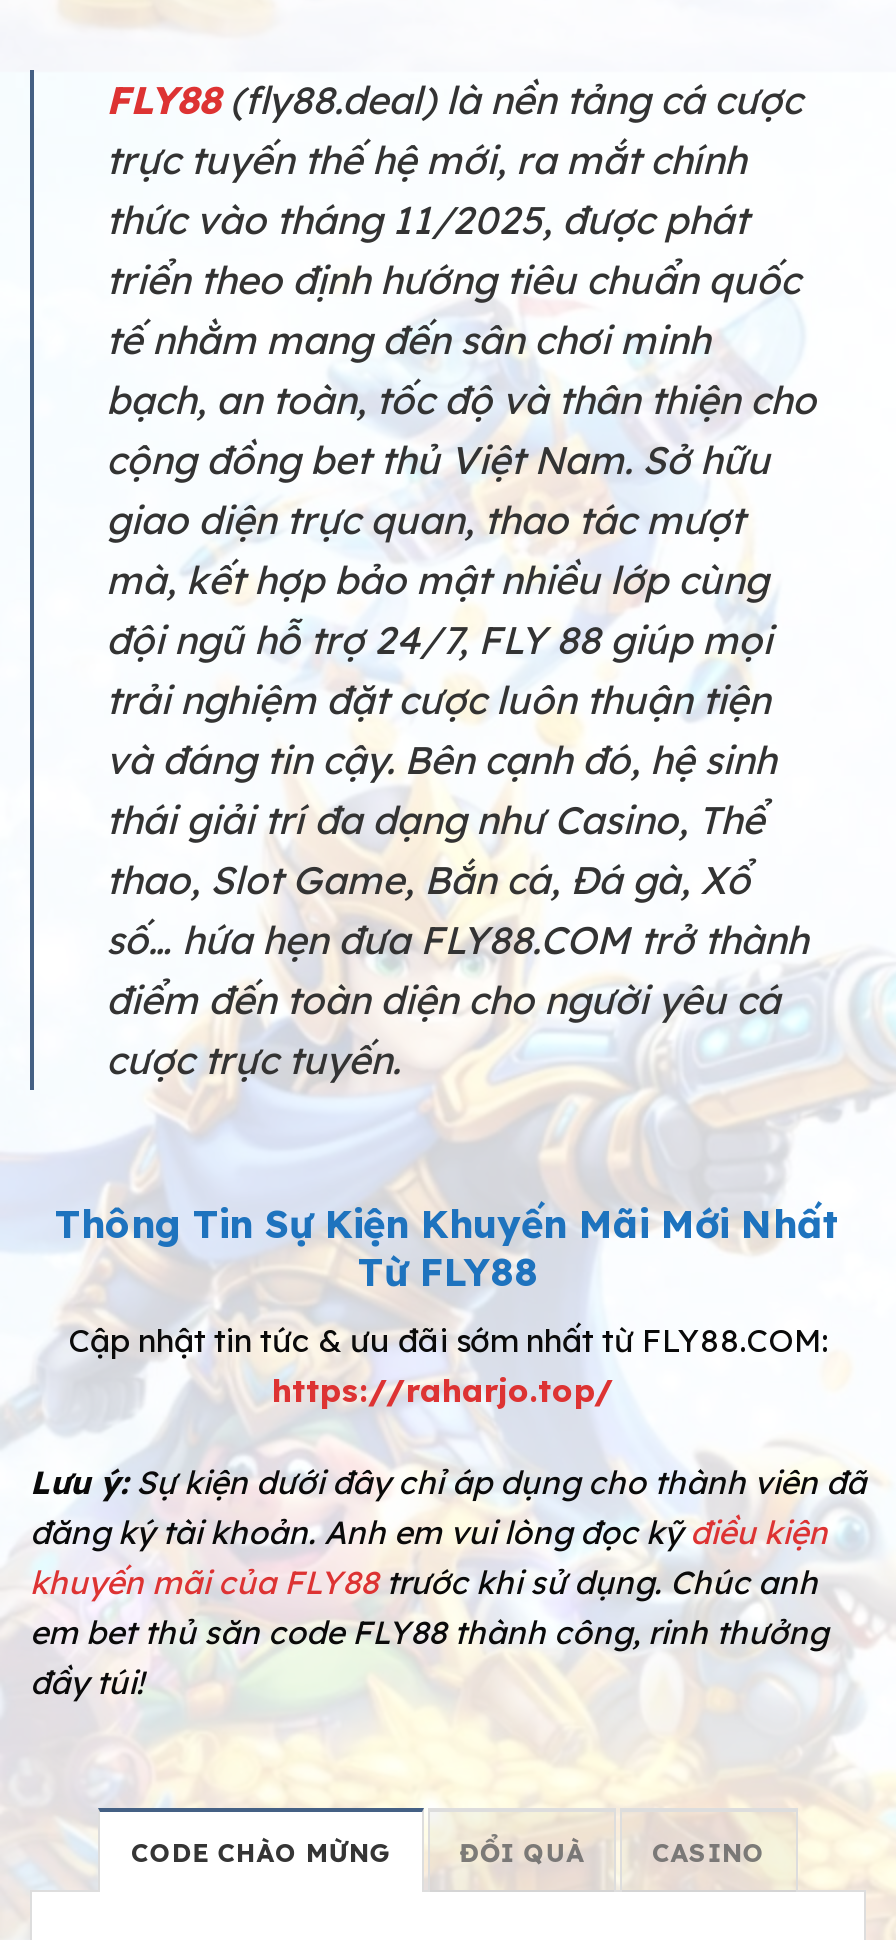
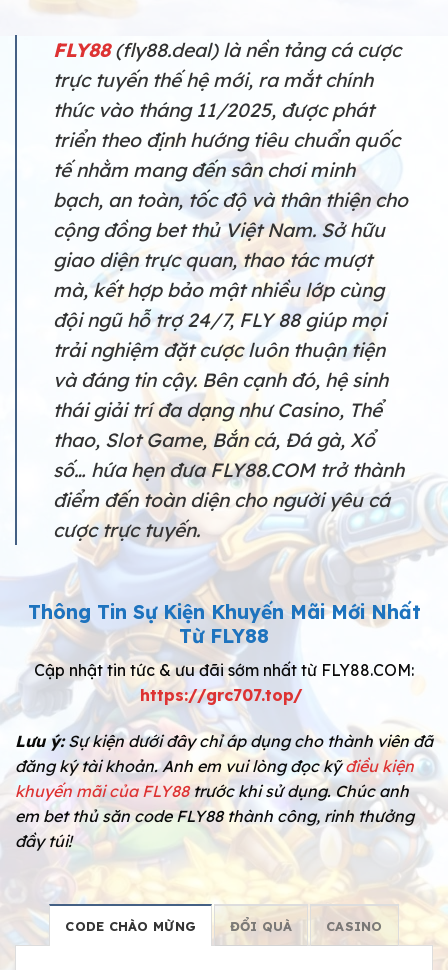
[272,1370,614,1410] https://raharjo.top/ -> [140,685,303,705] https://grc707.top/

